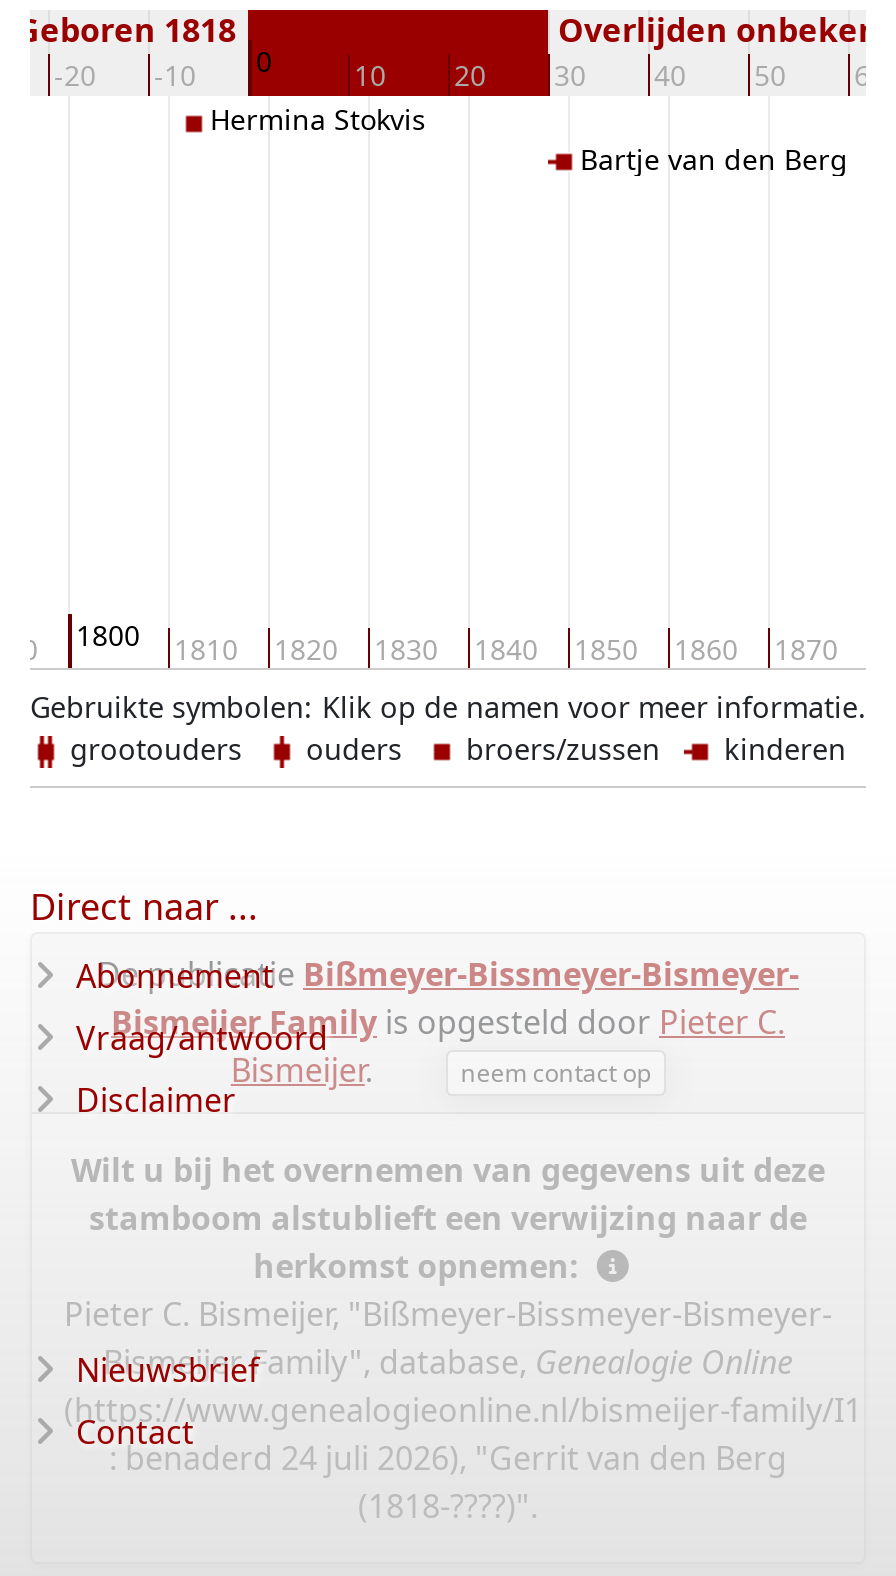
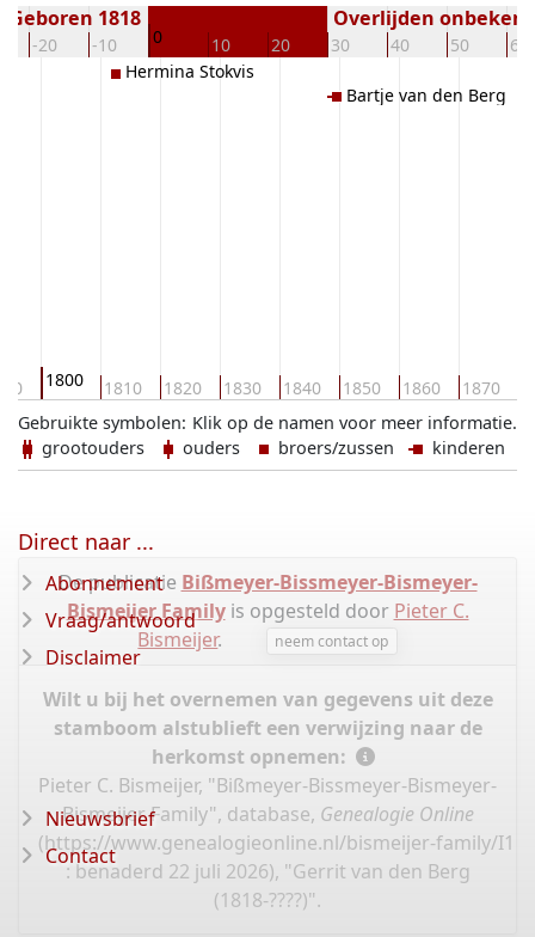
[109,1437,787,1481] : benaderd 24 juli 2026), "Gerrit van den Berg -> [65,858,470,885] : benaderd 22 juli 2026), "Gerrit van den Berg

